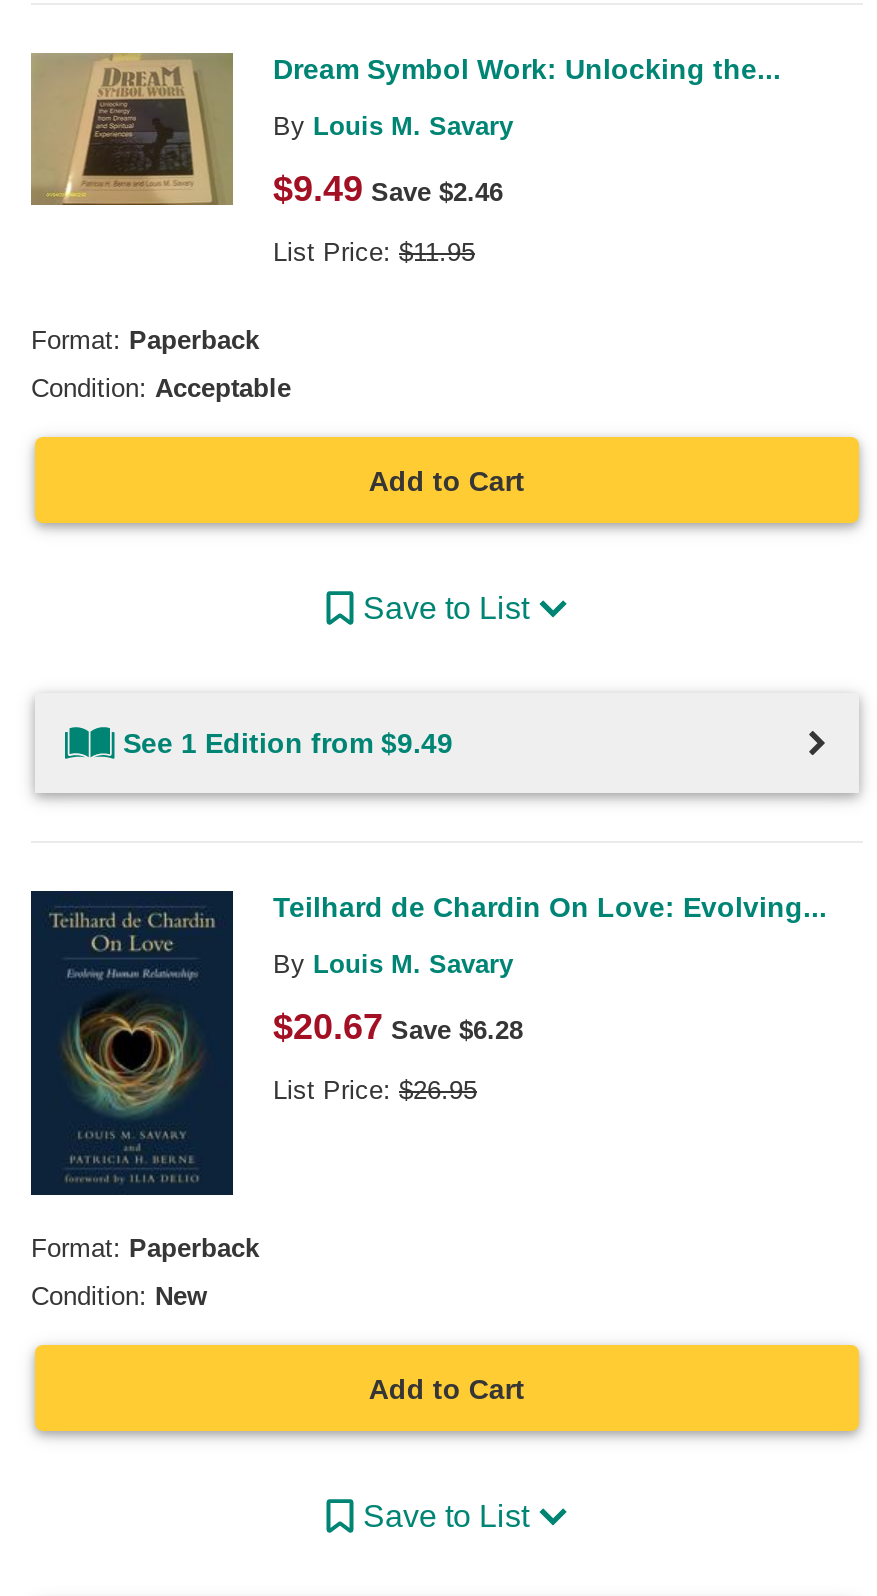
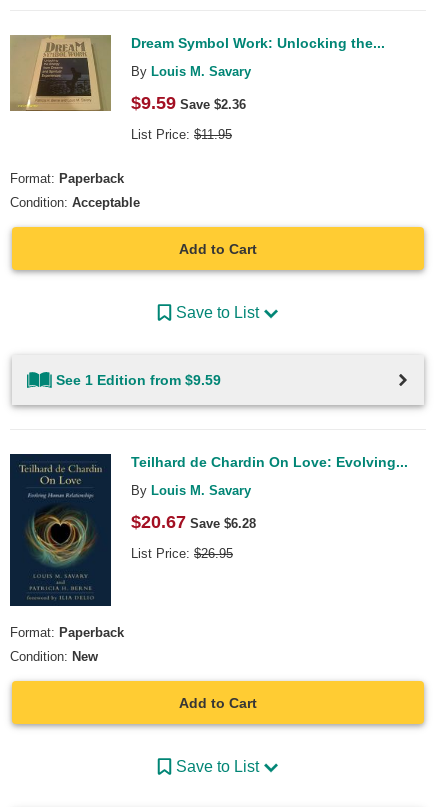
[273,168,503,208] $9.49 Save $2.46 -> [131,93,246,113] $9.59 Save $2.36
[123,726,453,758] See 1 Edition from $9.49 -> [56,372,221,388] See 1 Edition from $9.59

